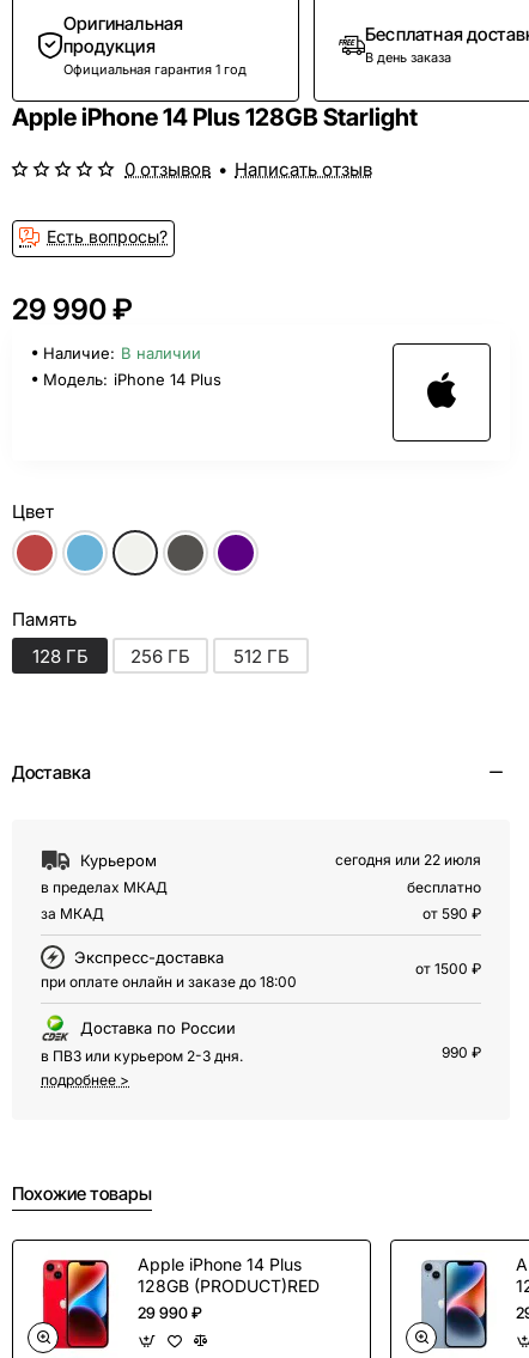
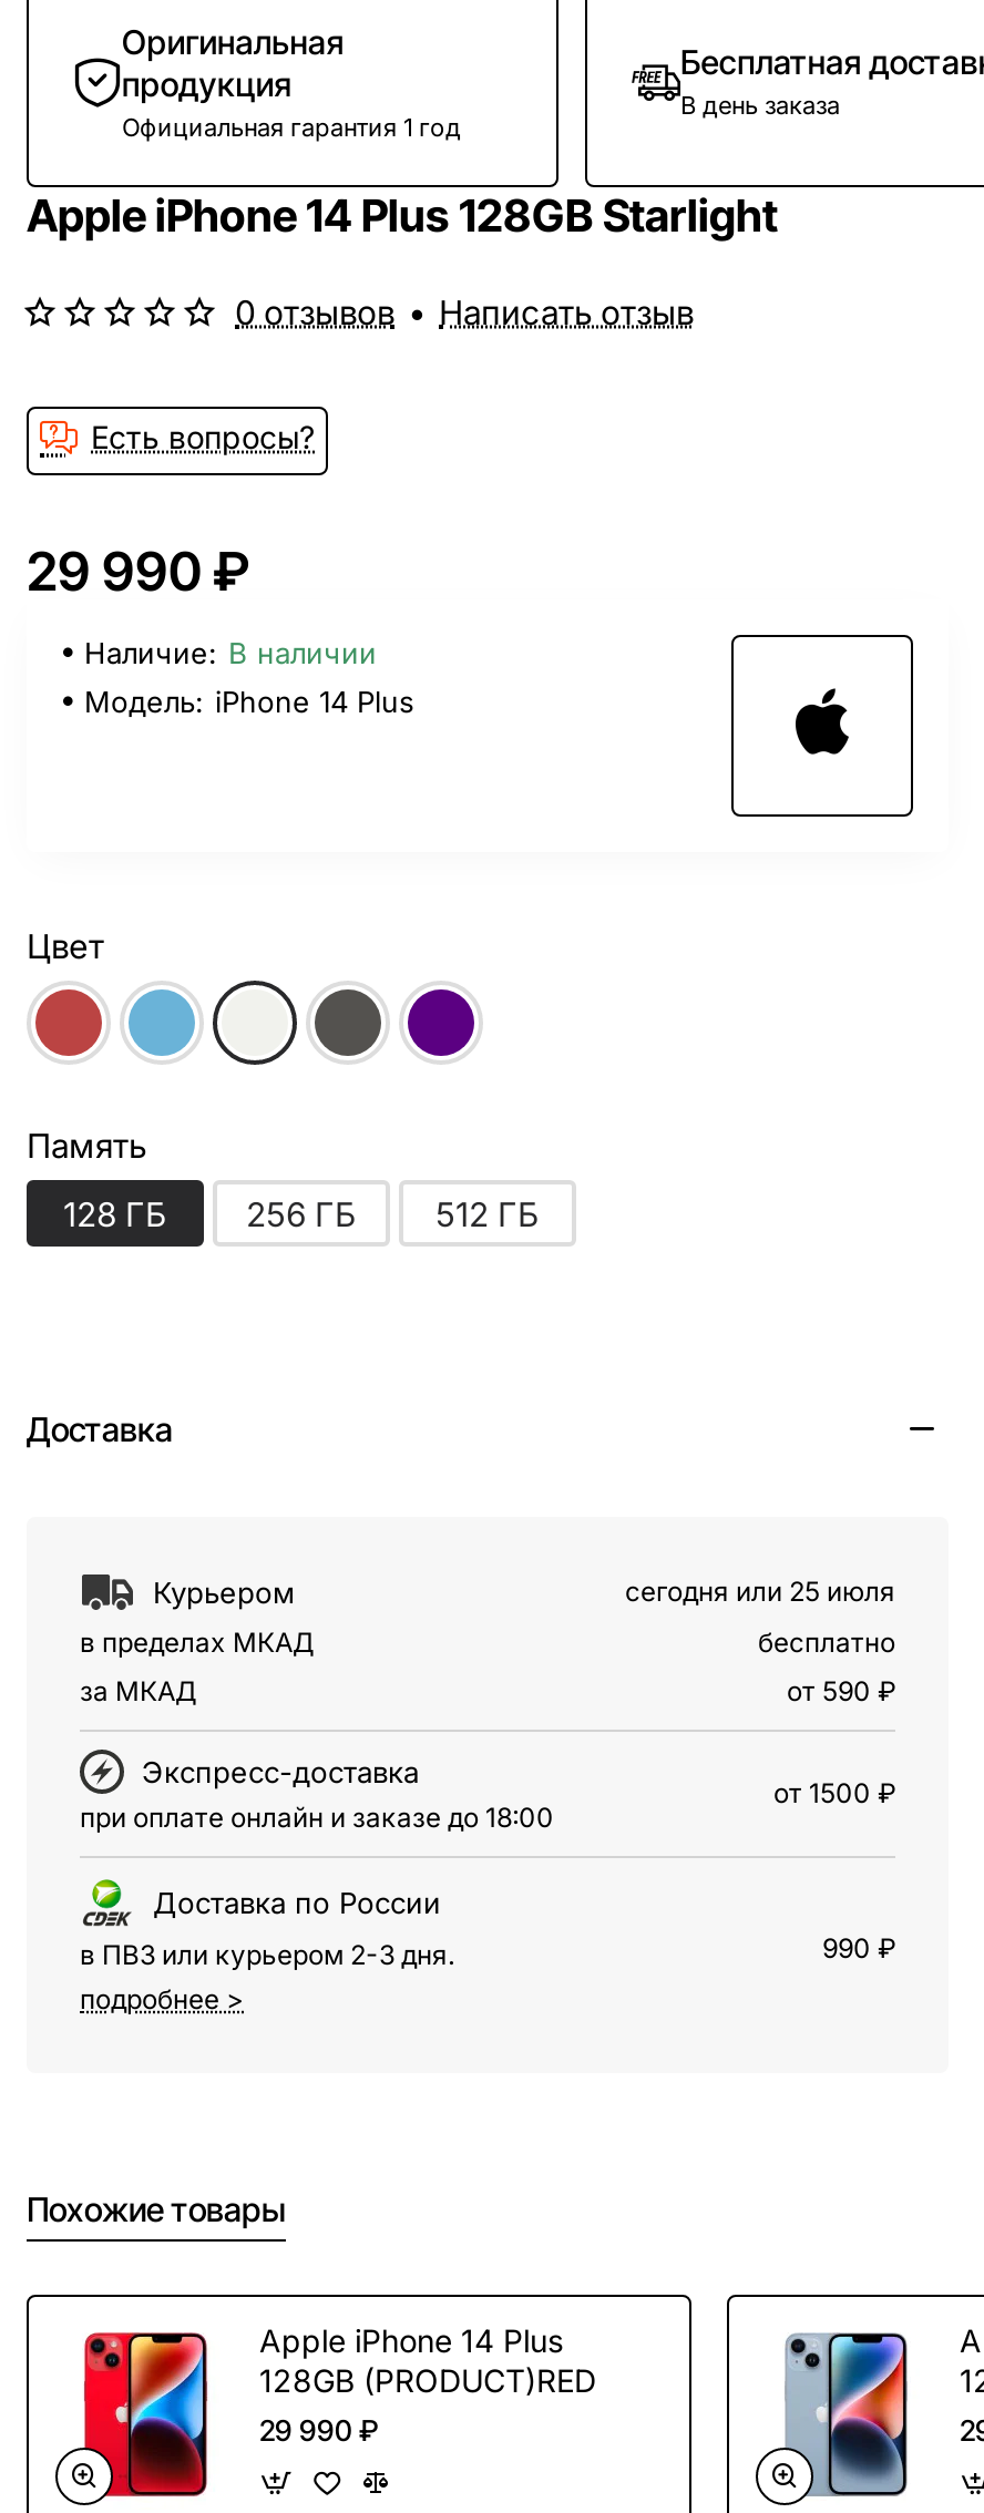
[335,850,481,868] сегодня или 22 июля -> [625,1574,895,1607] сегодня или 25 июля

